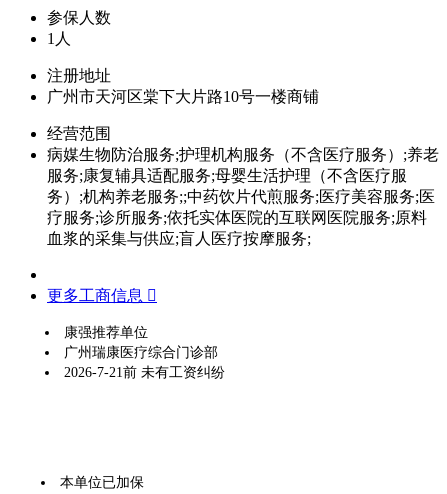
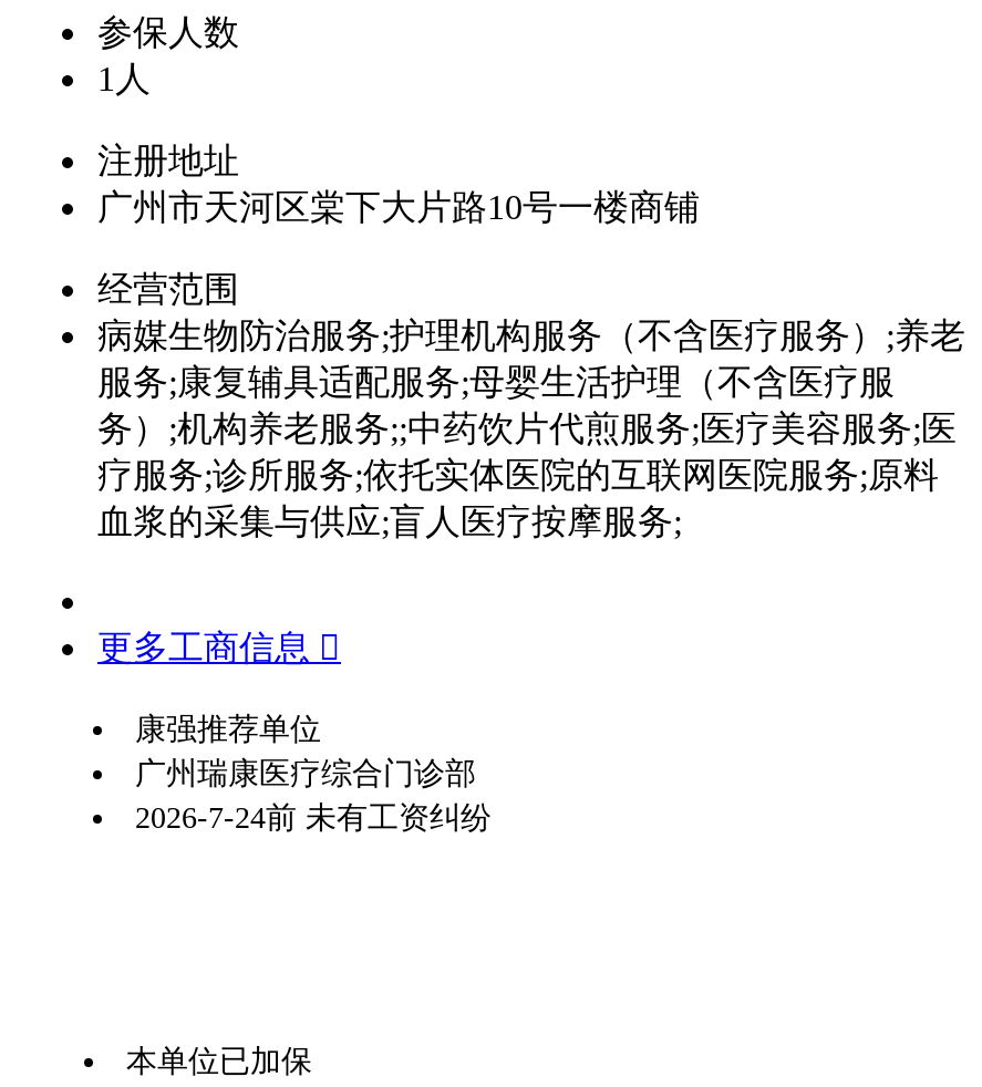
[64,365,225,380] 2026-7-21前 未有工资纠纷 -> [135,802,492,835] 2026-7-24前 未有工资纠纷

